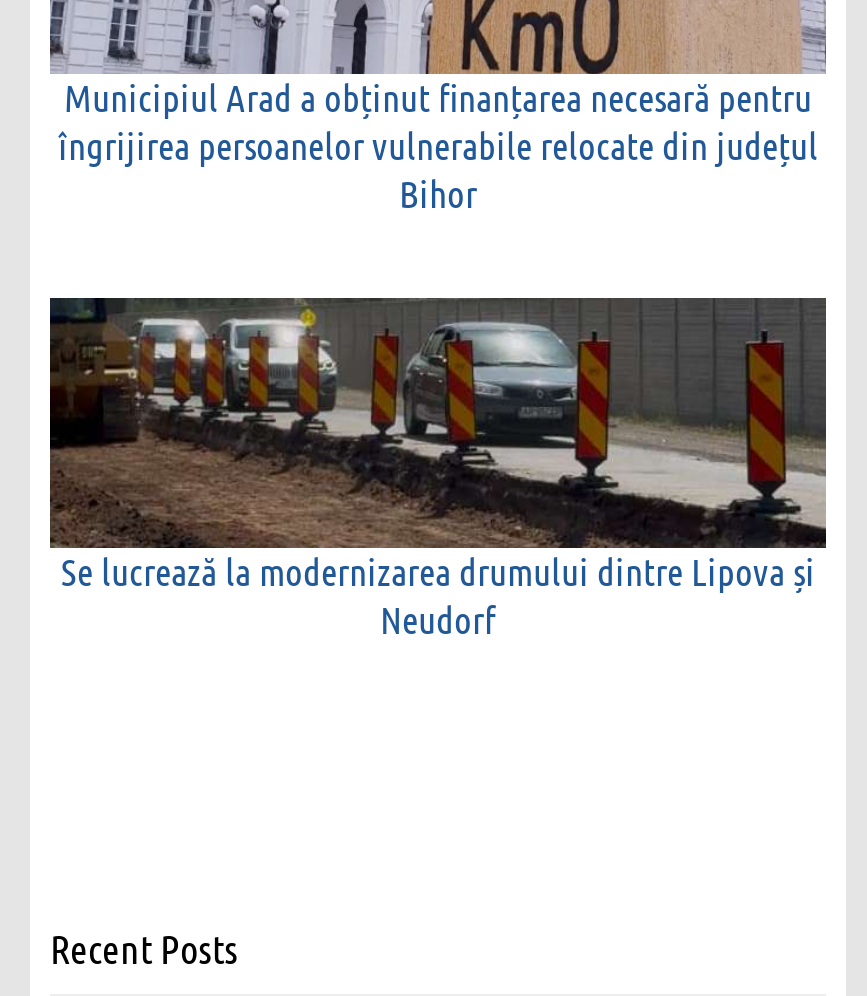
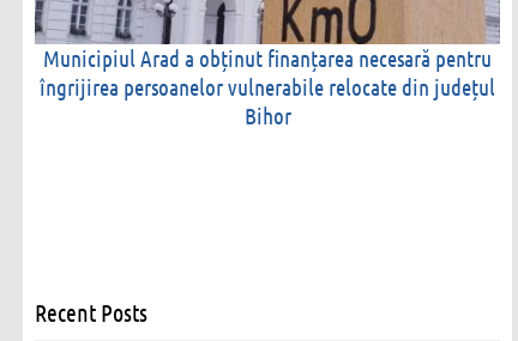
[48,296,828,642] [image] | Se lucrează la modernizarea drumului dintre Lipova și | Neudorf -> none

